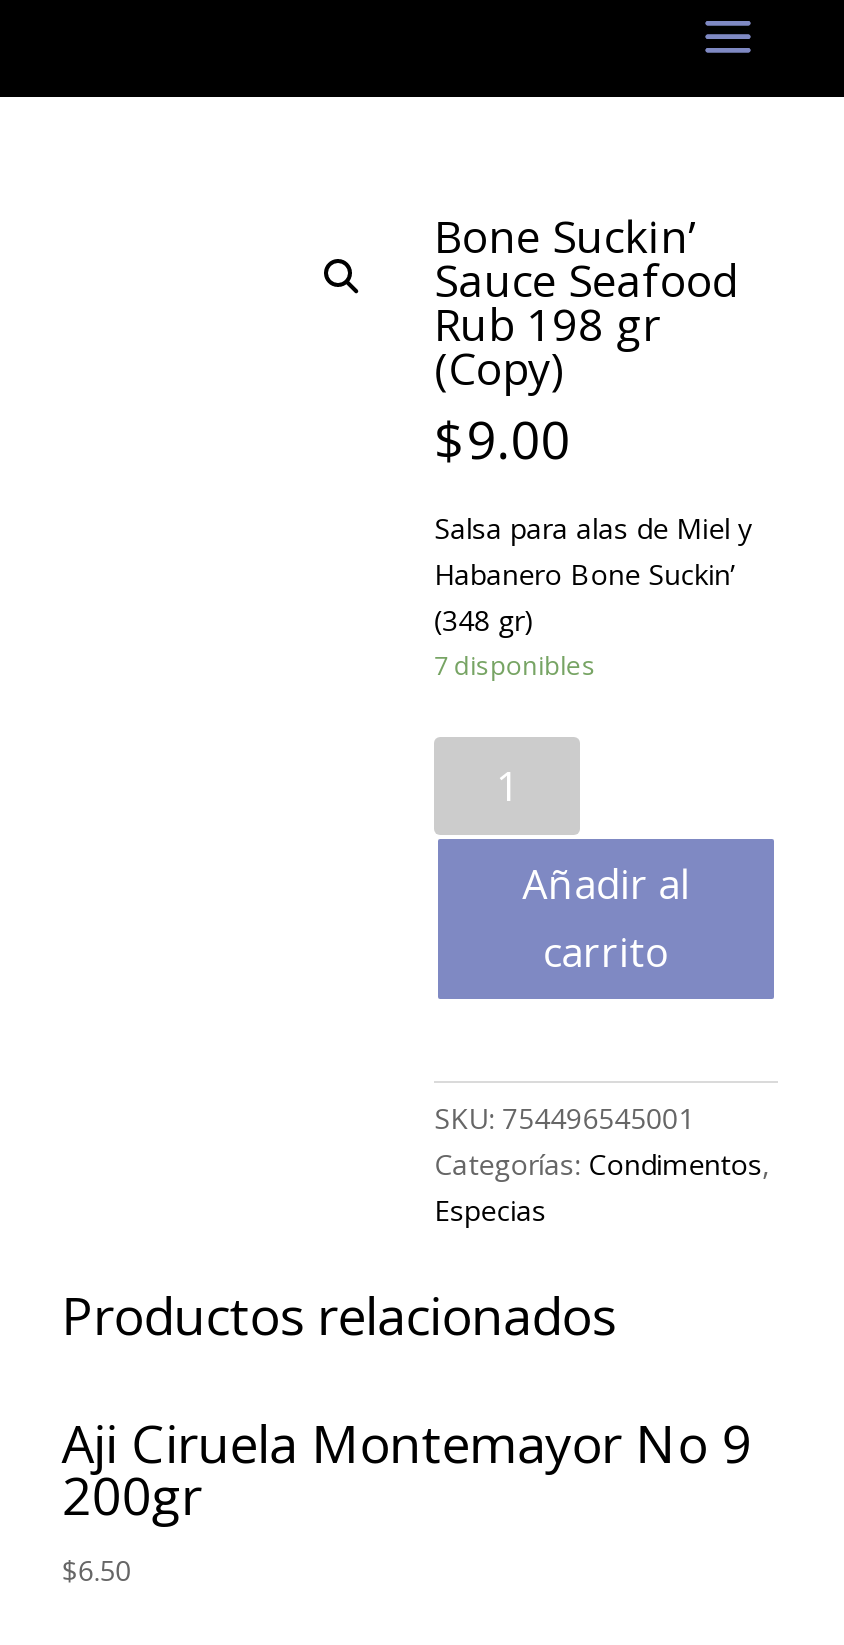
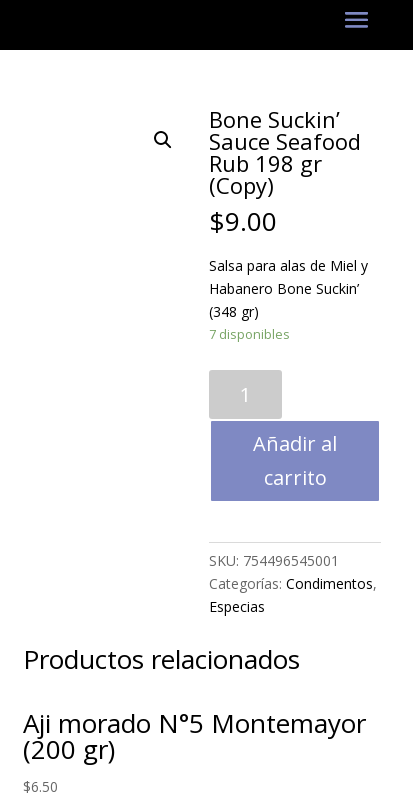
[62,1406,752,1530] Aji Ciruela Montemayor No 9 | 200gr -> [23,704,366,766] Aji morado N°5 Montemayor | (200 gr)

